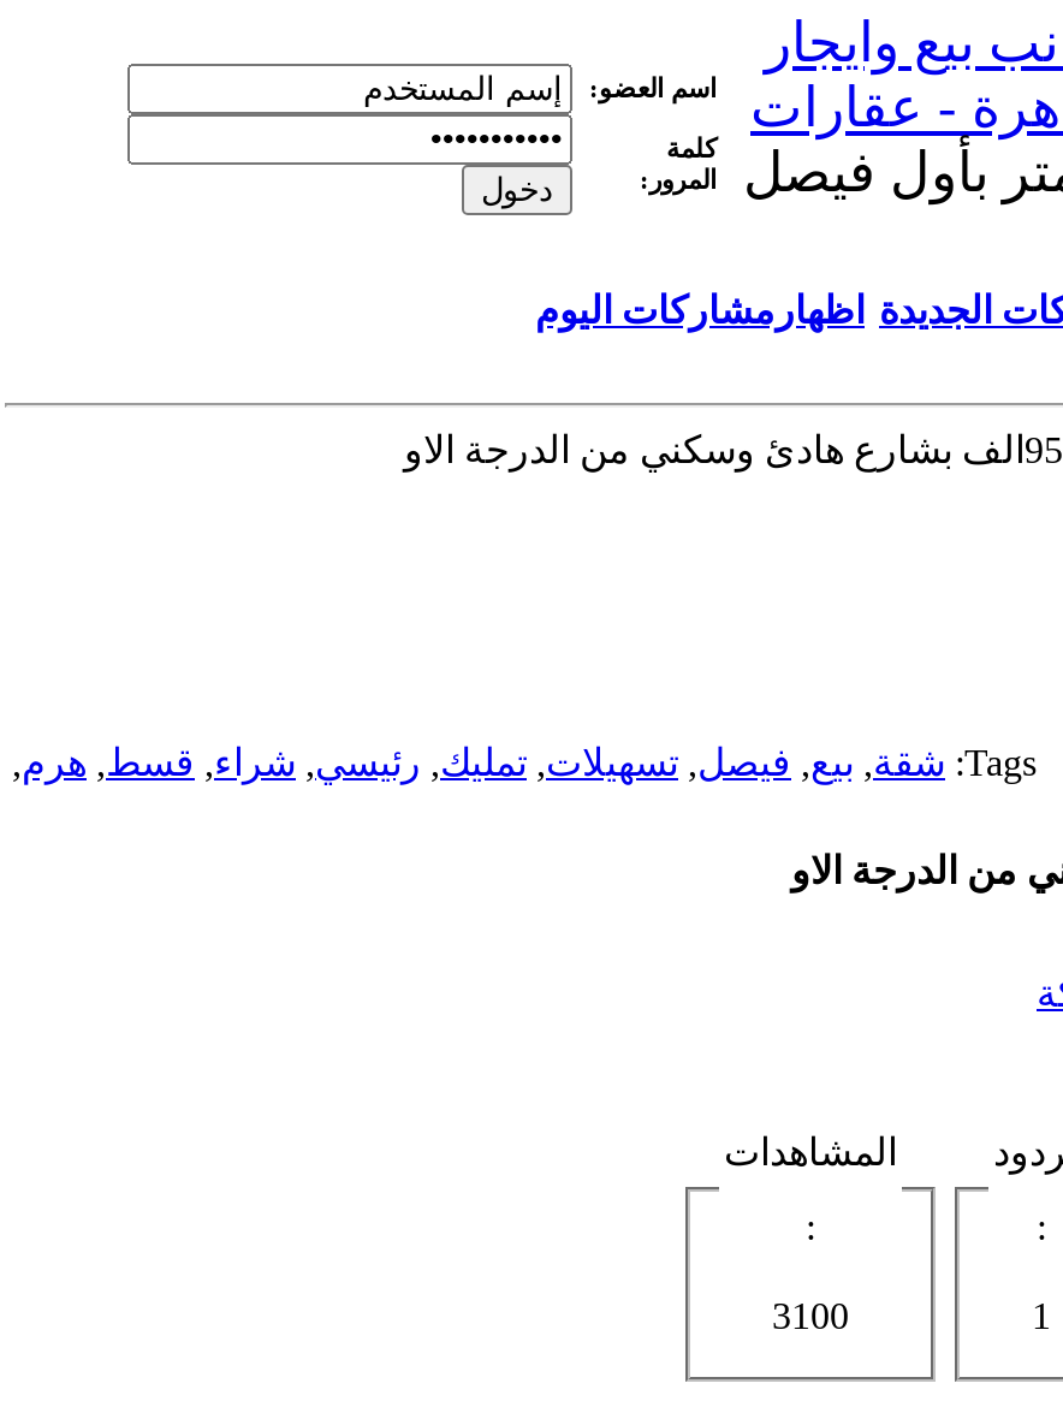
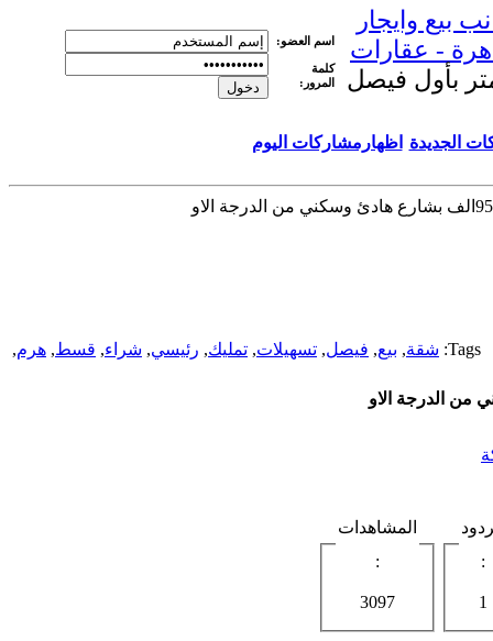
[772,1294,849,1335] 3100 -> [360,592,395,611] 3097

